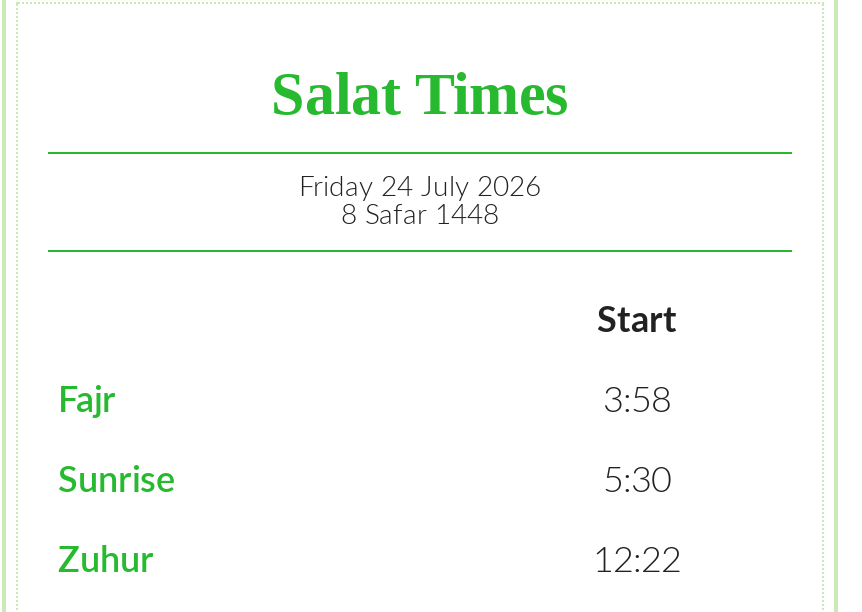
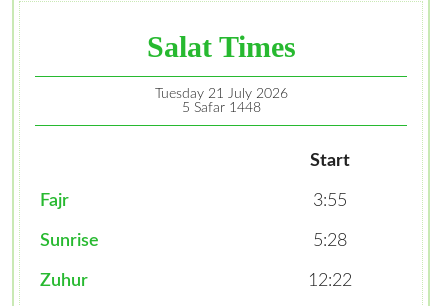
[299,174,541,202] Friday 24 July 2026 -> [154,87,287,101] Tuesday 21 July 2026
[341,202,499,230] 8 Safar 1448 -> [181,101,260,115] 5 Safar 1448
[603,384,671,420] 3:58 -> [312,192,346,210] 3:55
[603,464,671,500] 5:30 -> [312,232,346,250] 5:28

